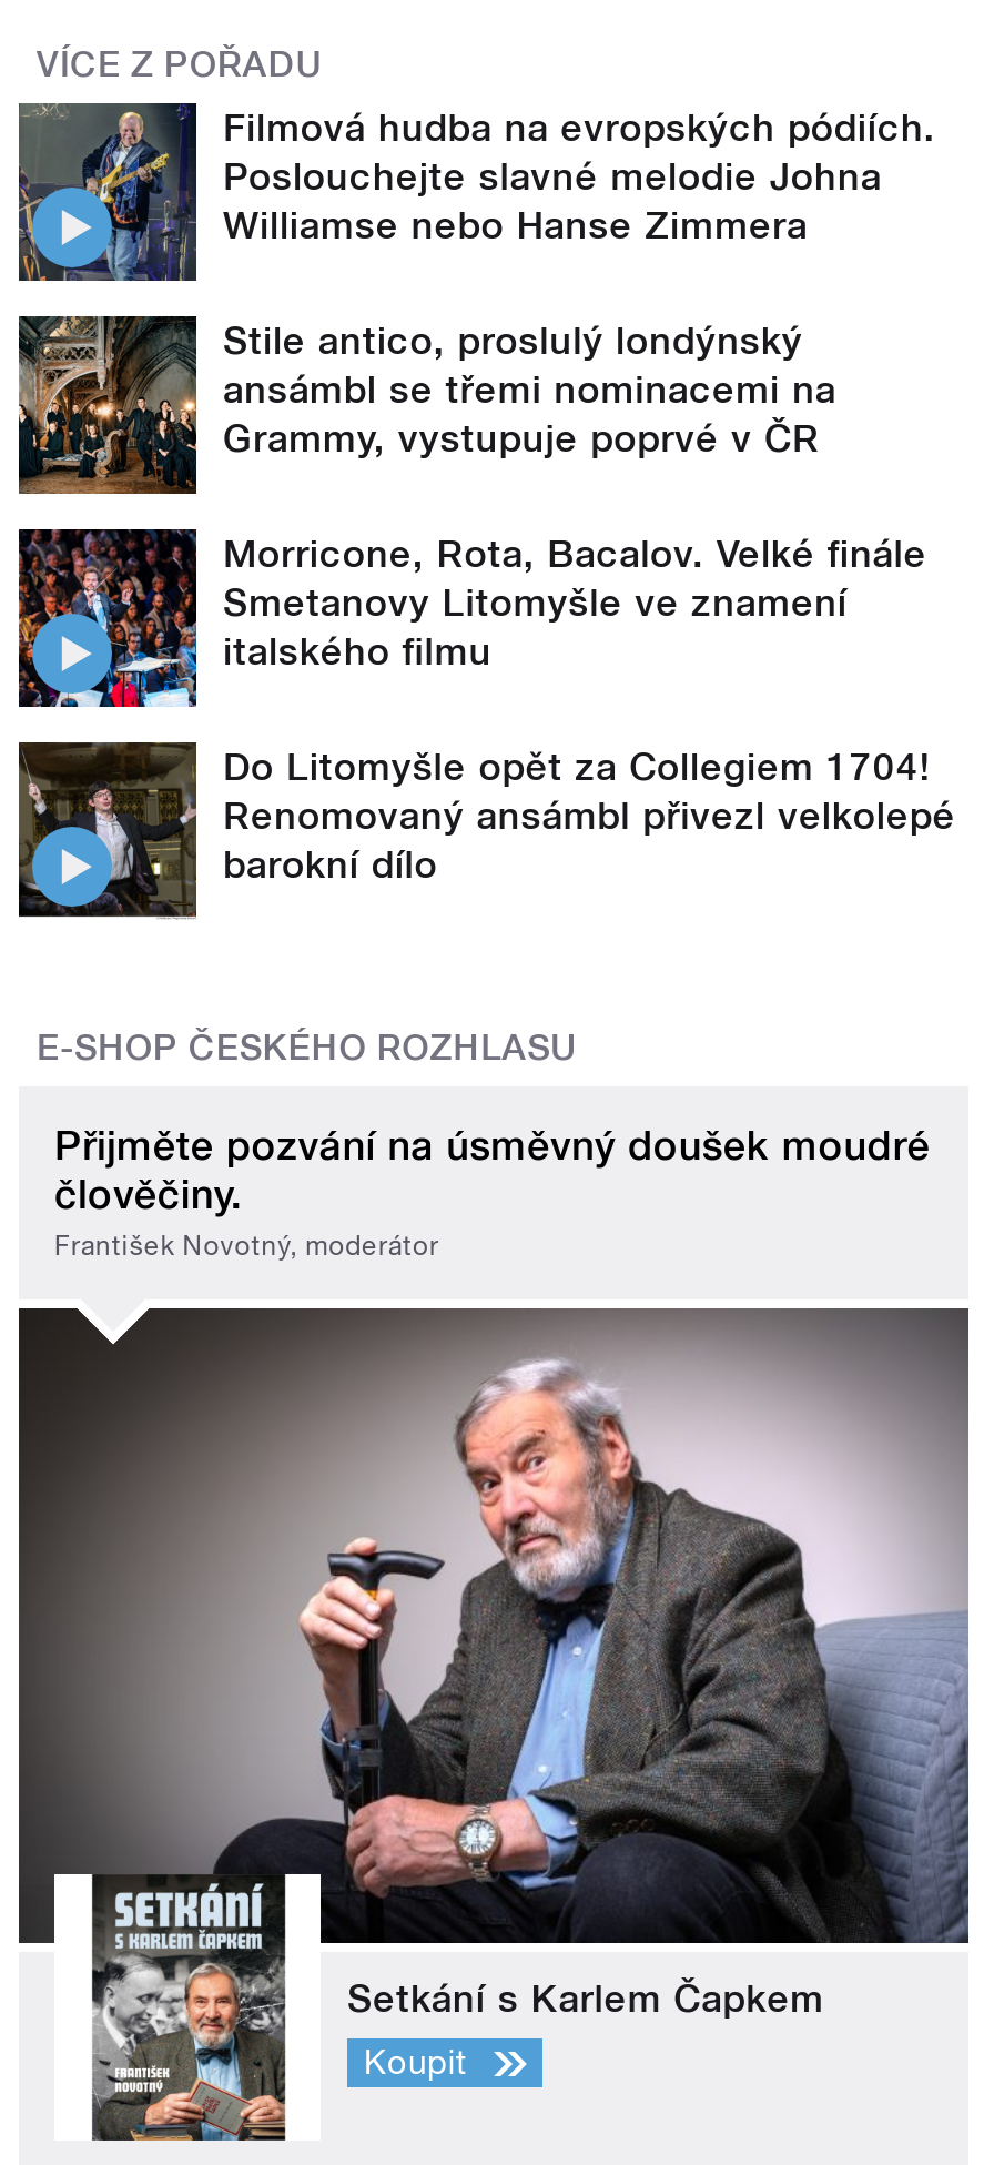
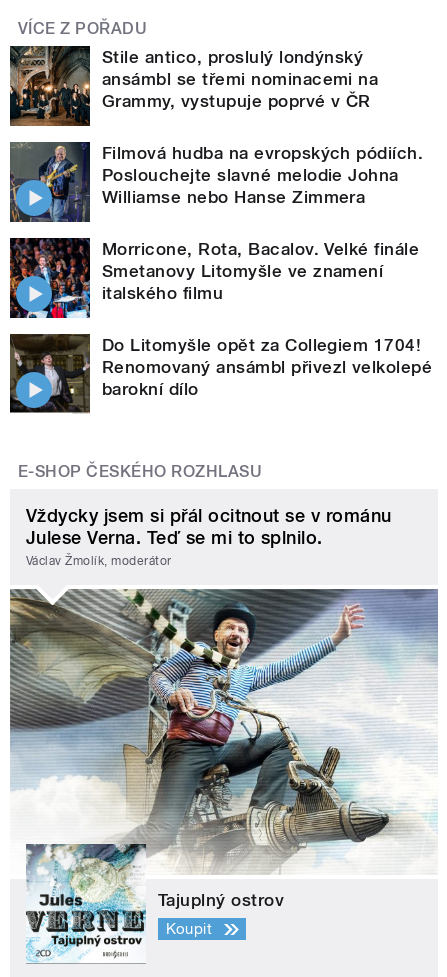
moved [17,103,936,283] -> [9,142,423,223]: [image] | Filmová hudba na evropských pódiích. | Poslouchejte slavné melodie Johna | Williamse nebo Hanse Zimmera
moved [14,312,836,496] -> [8,44,378,127]: [image] | Stile antico, proslulý londýnský | ansámbl se třemi nominacemi na | Grammy, vystupuje poprvé v ČR
[54,1122,930,1263] Přijměte pozvání na úsměvný doušek moudré | člověčiny. | František Novotný, moderátor -> [26,505,392,568] Vždycky jsem si přál ocitnout se v románu | Julese Verna. Teď se mi to splnilo. | Václav Žmolík, moderátor
[17,1306,971,2143] [image] | Setkání s Karlem Čapkem -> [9,589,438,964] [image] | Tajuplný ostrov

